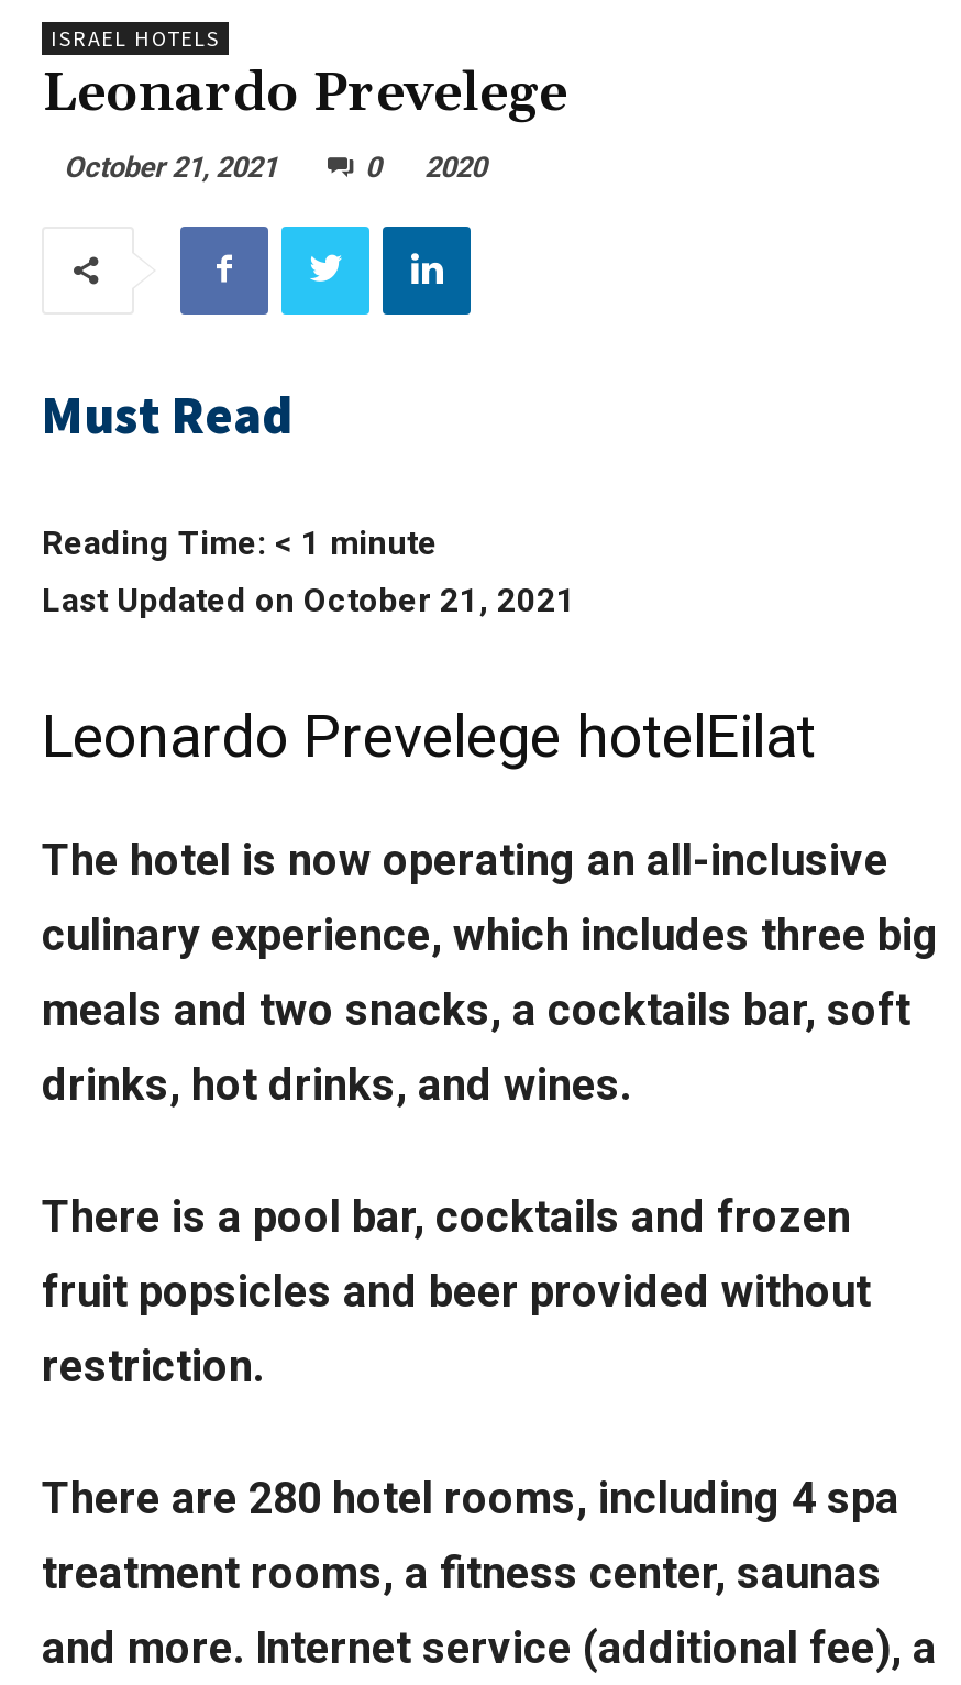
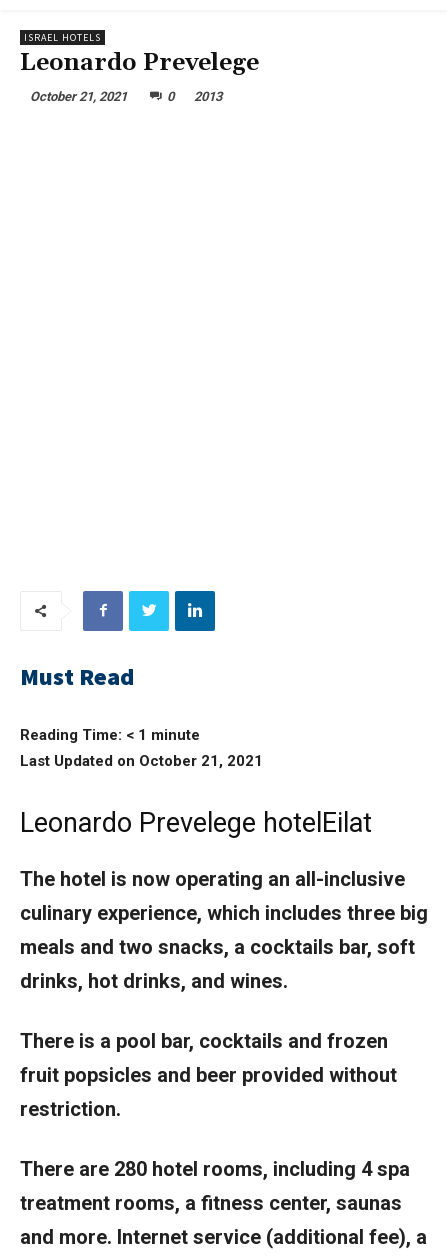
[365,152,486,185] 0 2020 -> [167,89,222,104] 0 2013

